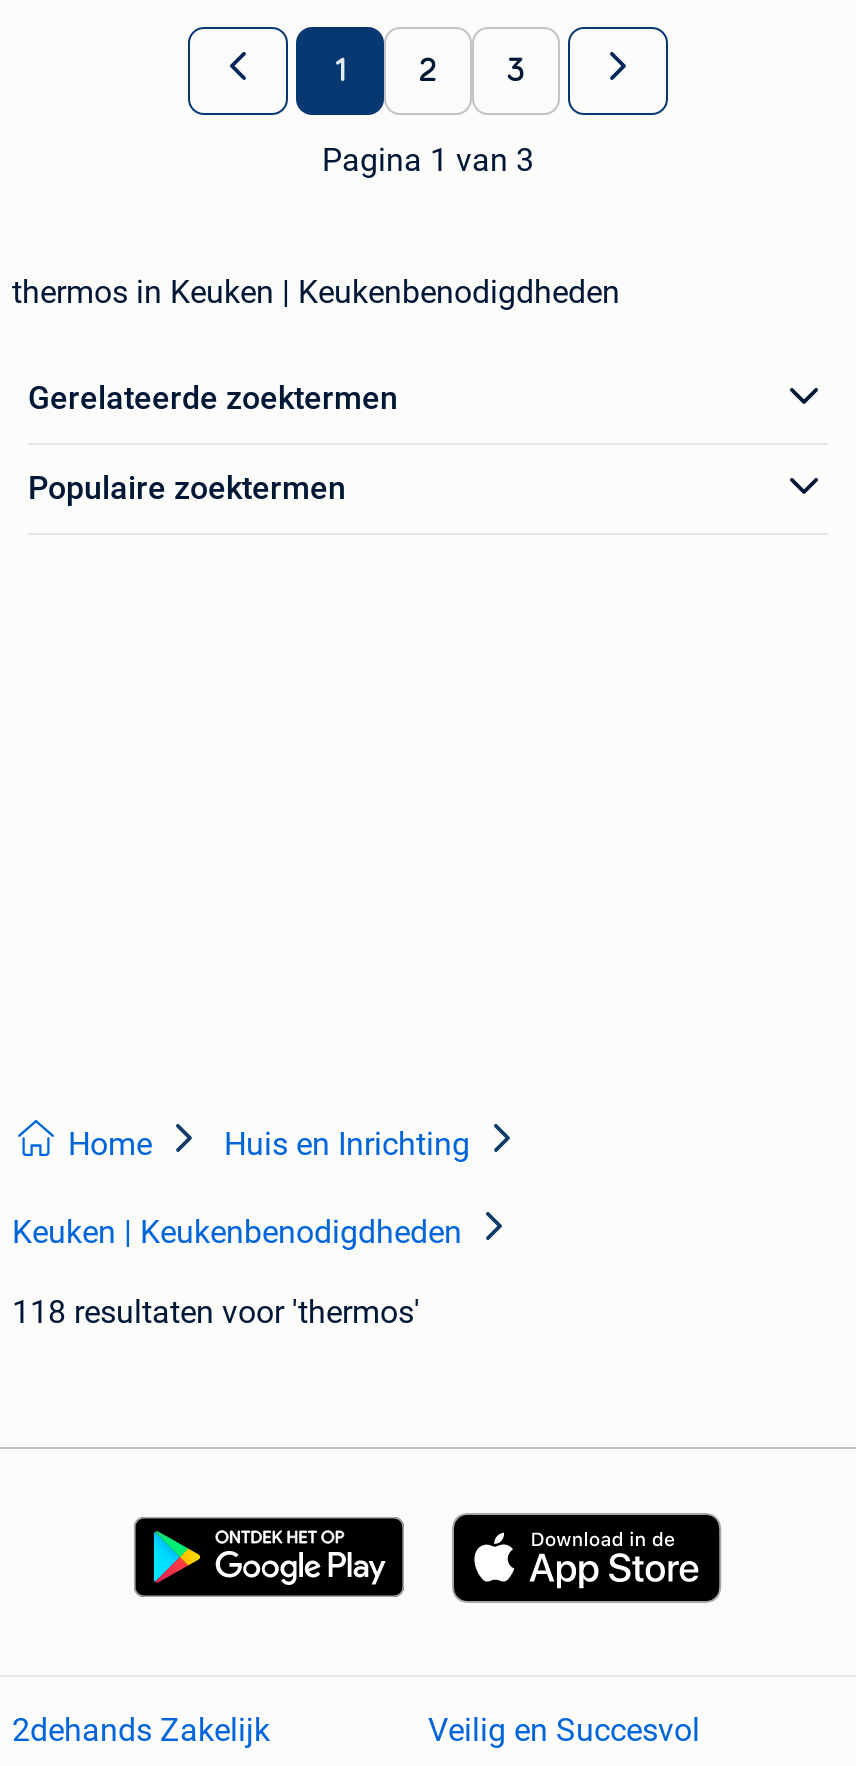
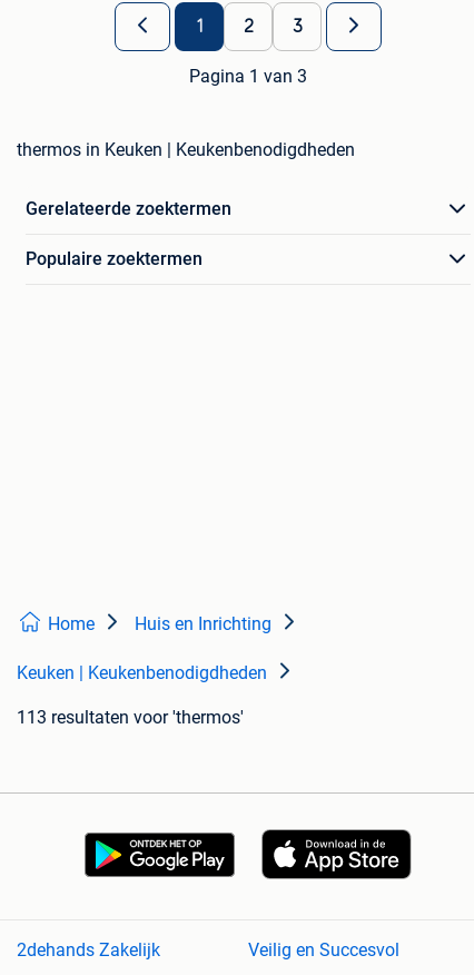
[12,1293,420,1331] 118 resultaten voor 'thermos' -> [17,707,244,728] 113 resultaten voor 'thermos'

